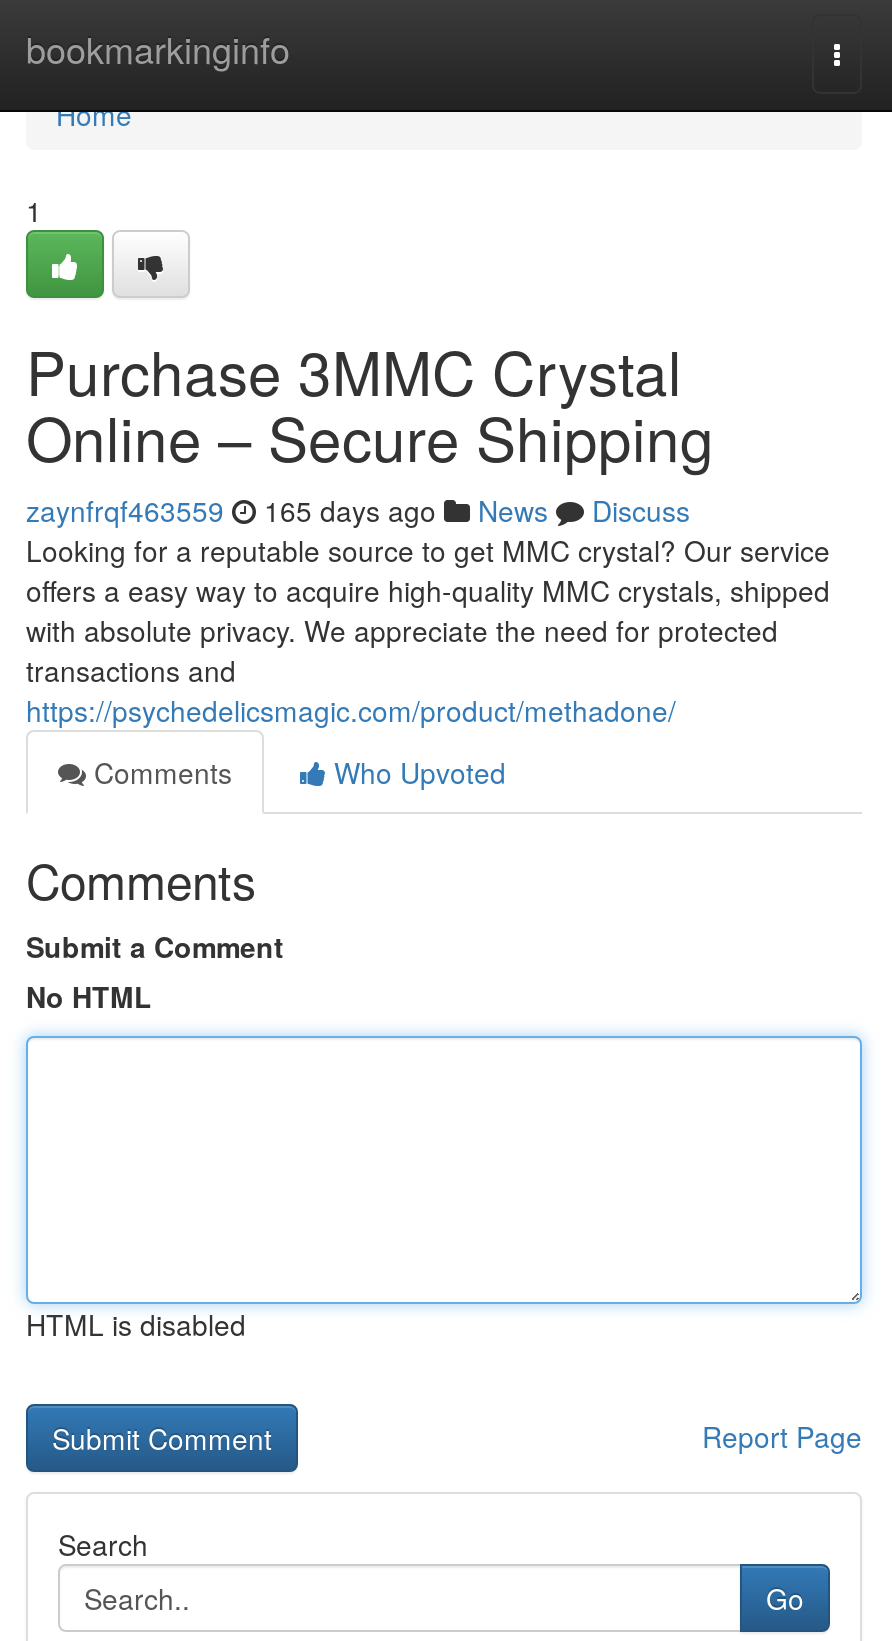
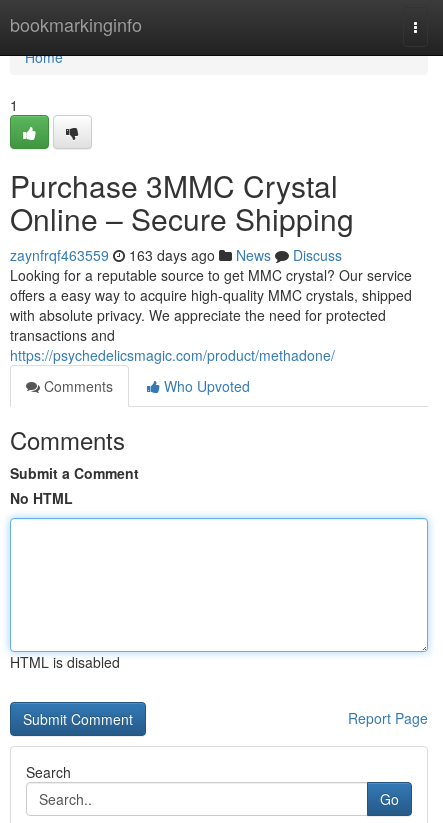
[26,490,690,530] zaynfrqf463559 165 days ago News Discuss -> [10,245,342,265] zaynfrqf463559 163 days ago News Discuss

